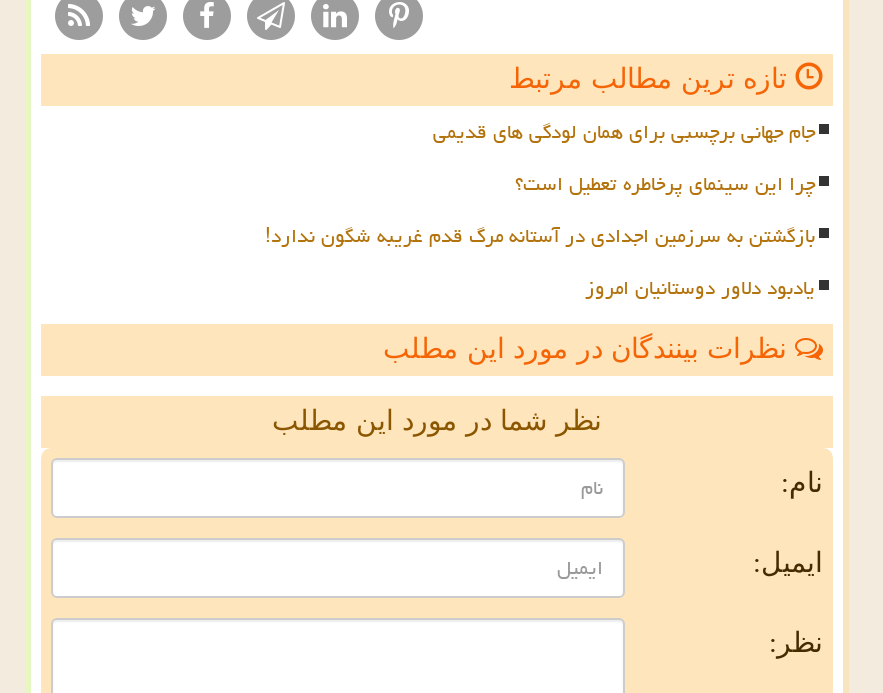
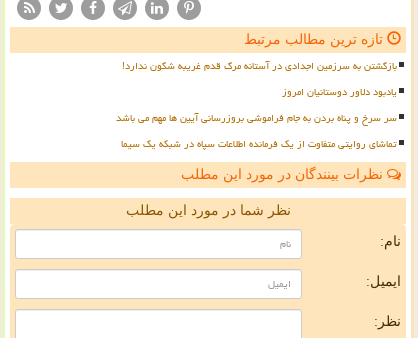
[433,112,815,204] جام جهانی برچسبی برای همان لودگی های قدیمی | چرا این سینمای پرخاطره تعطیل است؟ -> none
moved [265,216,815,308] -> [122,56,397,102]: بازگشتن به سرزمین اجدادی در آستانه مرگ قدم غریبه شگون ندارد! | یادبود دلاور دوستانیان امروز
none -> [116,108,397,154] سر سرخ و پناه بردن به جام فراموشی بروزرسانی آیین ها مهم می باشد | تماشای روایتی متفاوت از یک فرمانده اطلاعات سپاه در شبکه یک سیما

